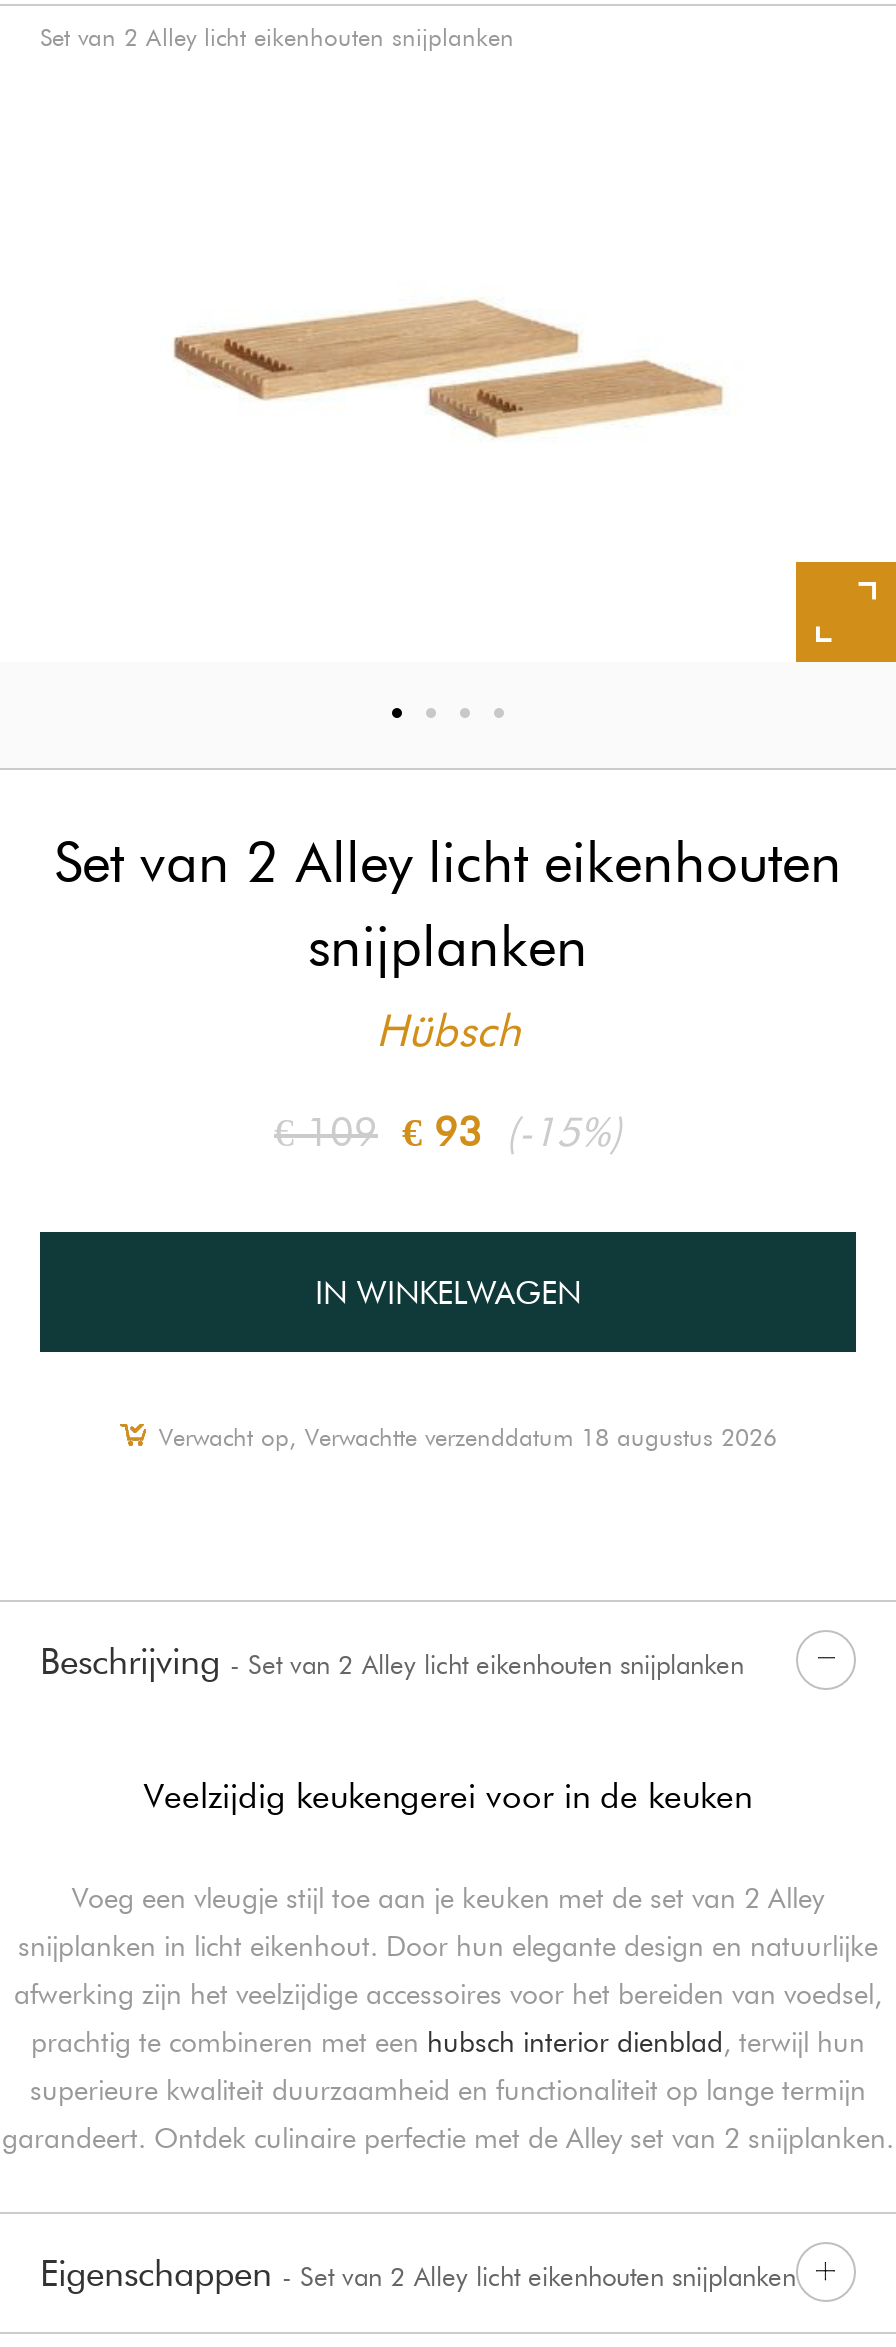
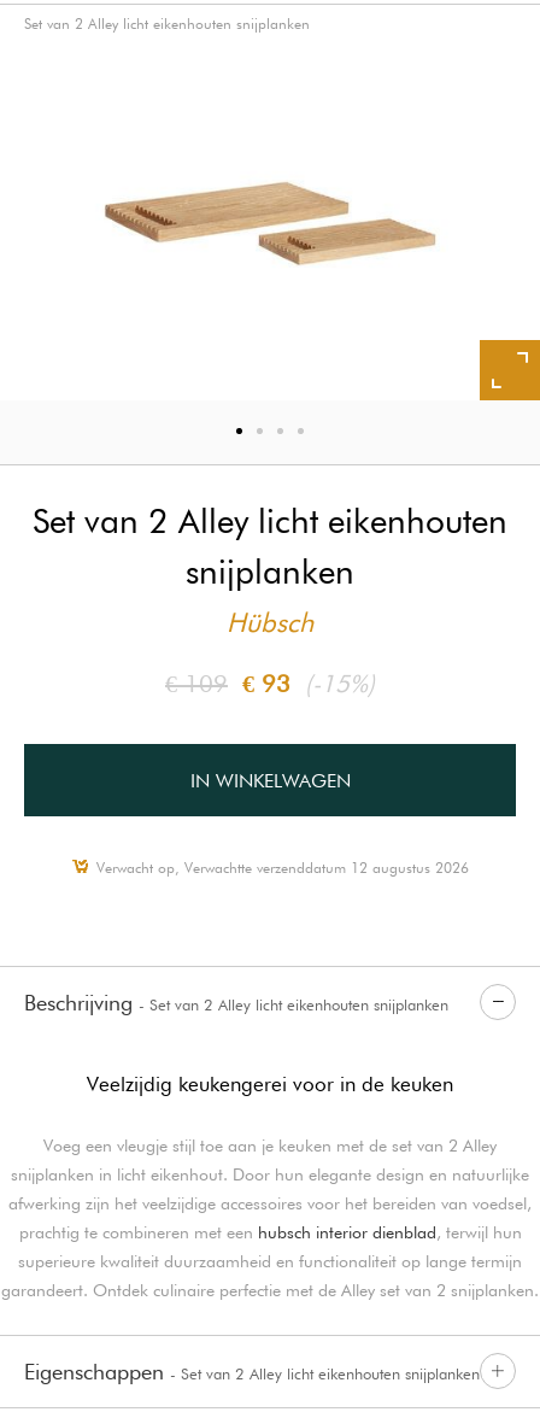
[159,1421,777,1451] Verwacht op, Verwachtte verzenddatum 18 augustus 2026 -> [96,858,468,876] Verwacht op, Verwachtte verzenddatum 12 augustus 2026

